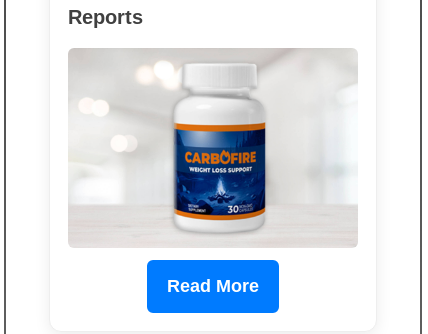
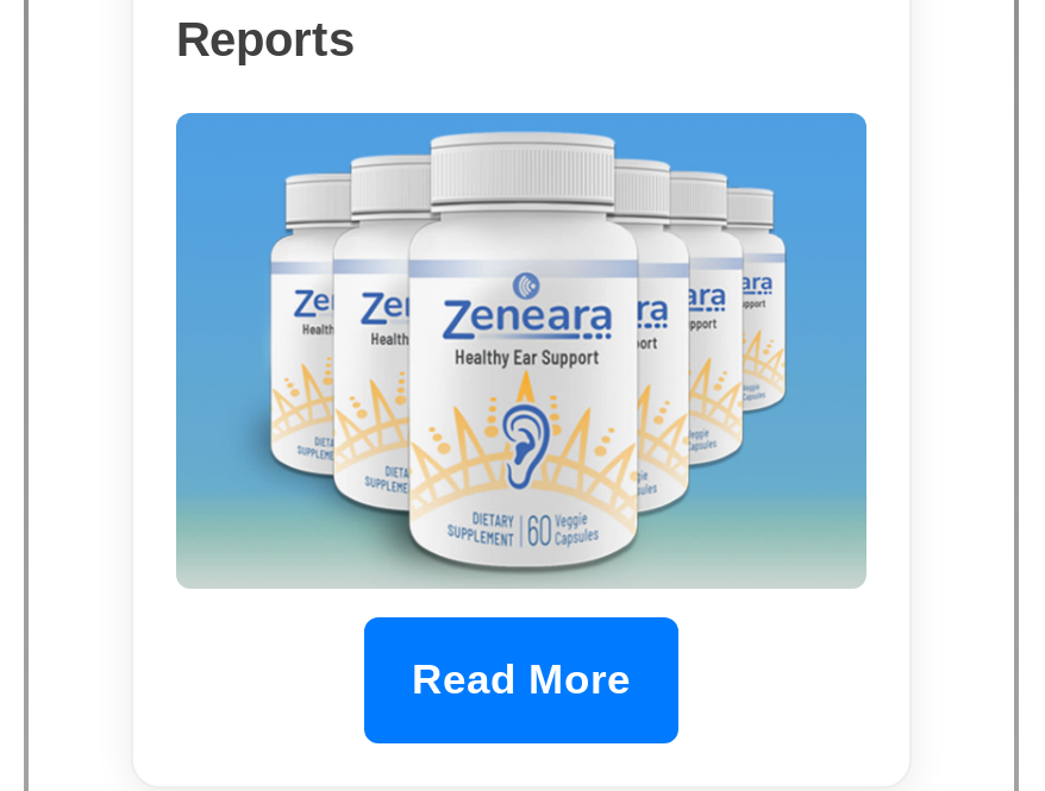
[68,48,358,246] [image] -> [174,111,869,586] [image]

